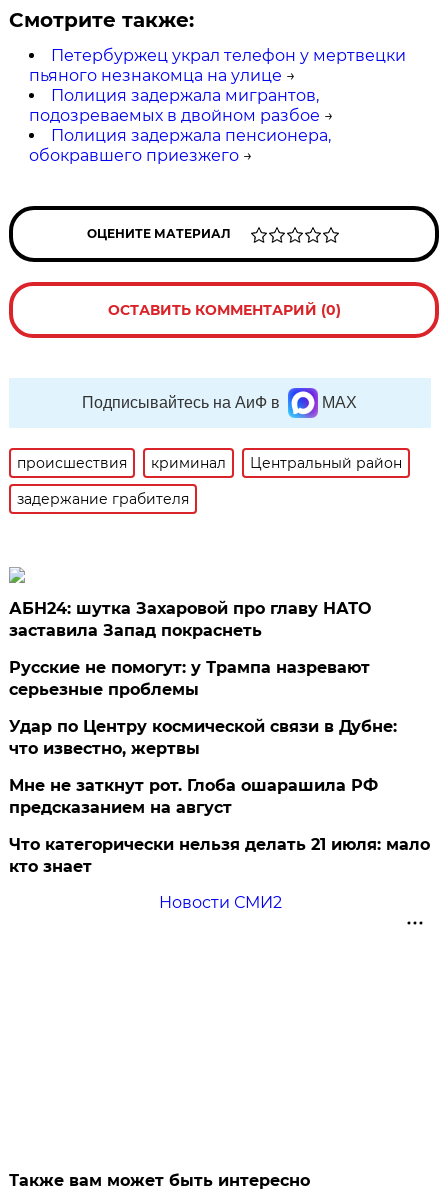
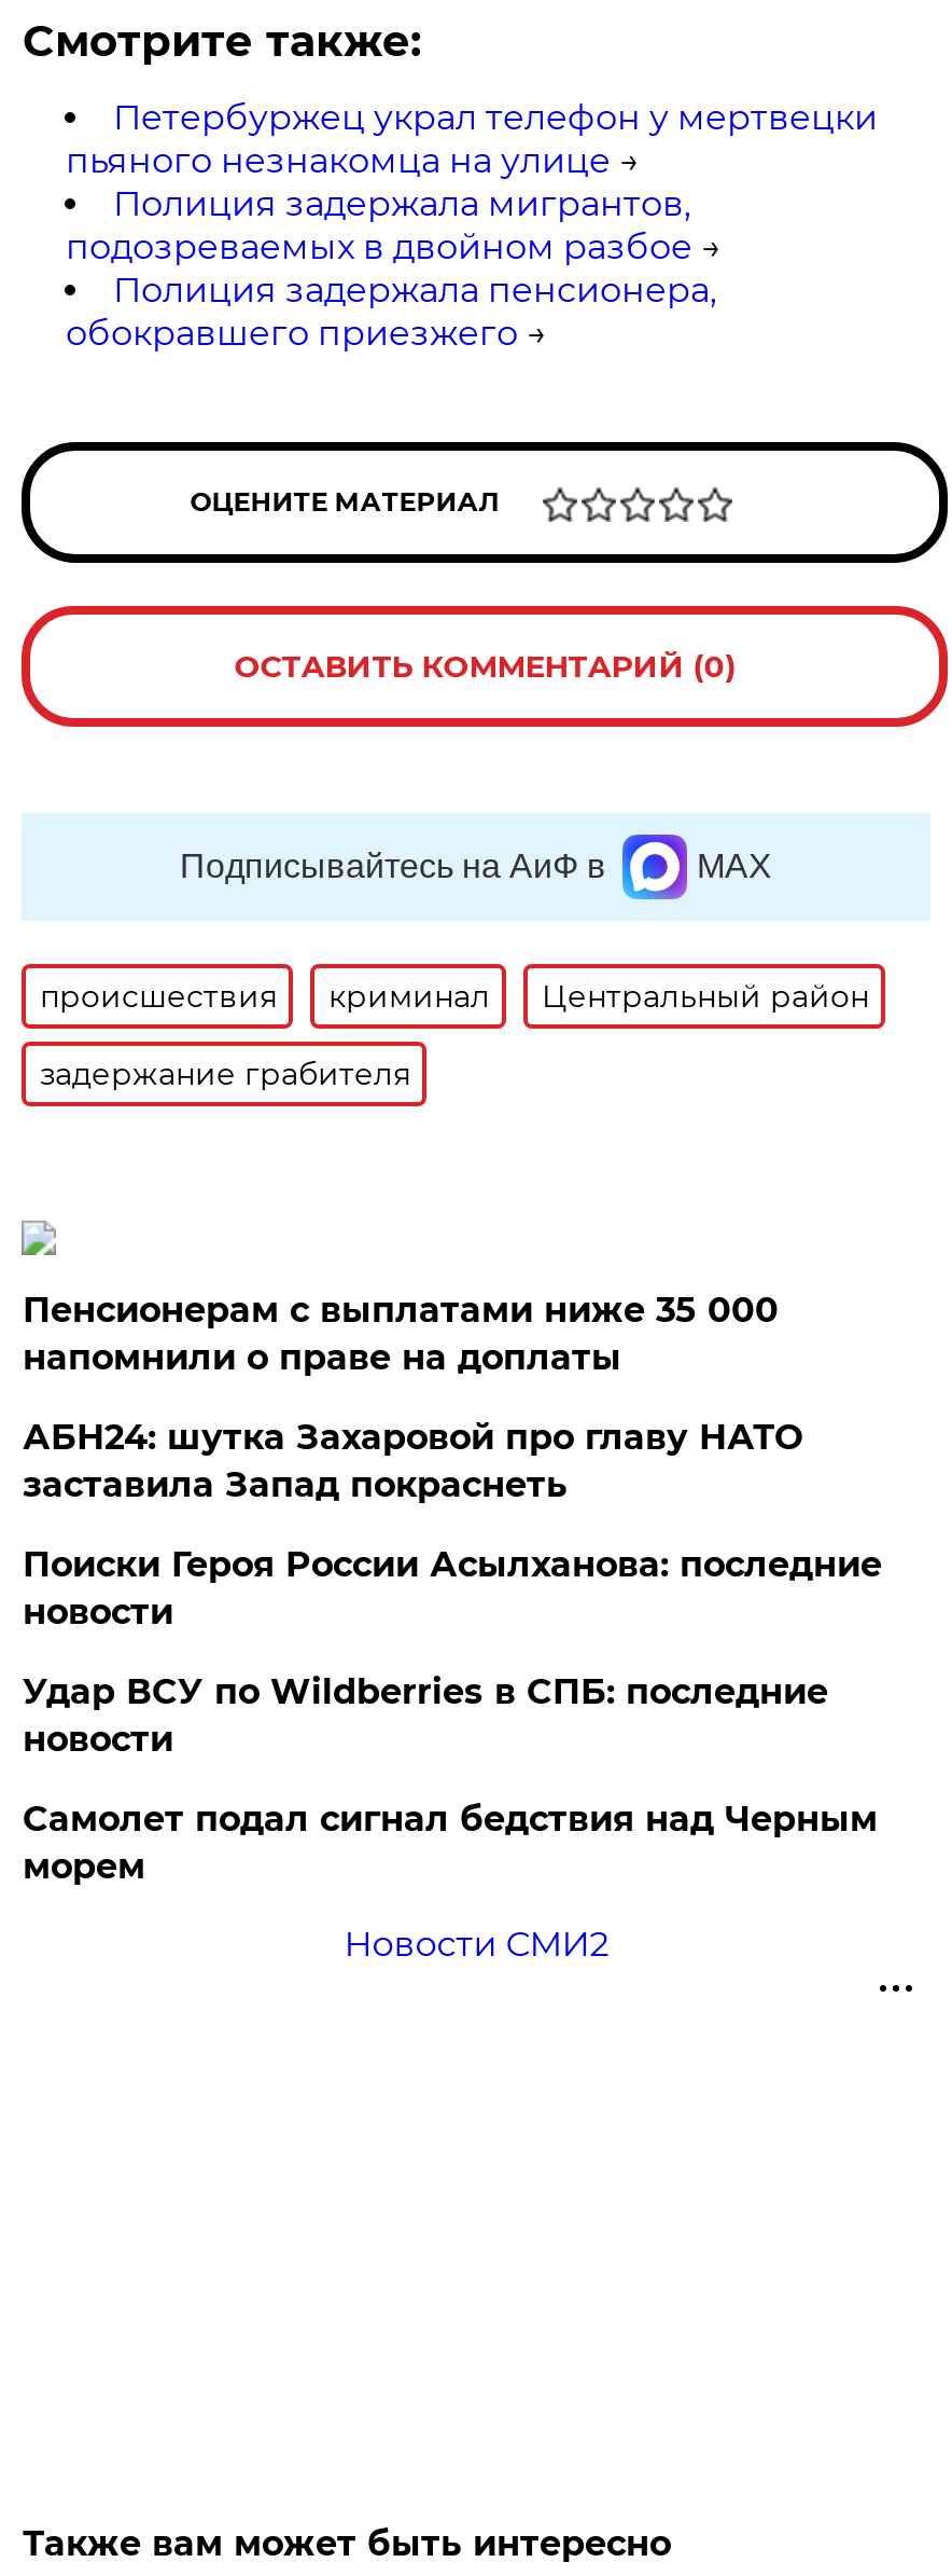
none -> [22,1289,778,1378] Пенсионерам с выплатами ниже 35 000 | напомнили о праве на доплаты
moved [9,599,371,640] -> [22,1417,802,1505]: АБН24: шутка Захаровой про главу НАТО | заставила Запад покраснеть
[9,658,430,876] Русские не помогут: у Трампа назревают | серьезные проблемы | Удар по Центру космической связи в Дубне: | что известно, жертвы | Мне не заткнут рот. Глоба ошарашила РФ | предсказанием на август | Что категорически нельзя делать 21 июля: мало | кто знает -> [22,1544,882,1887] Поиски Героя России Асылханова: последние | новости | Удар ВСУ по Wildberries в СПБ: последние | новости | Самолет подал сигнал бедствия над Черным | морем

